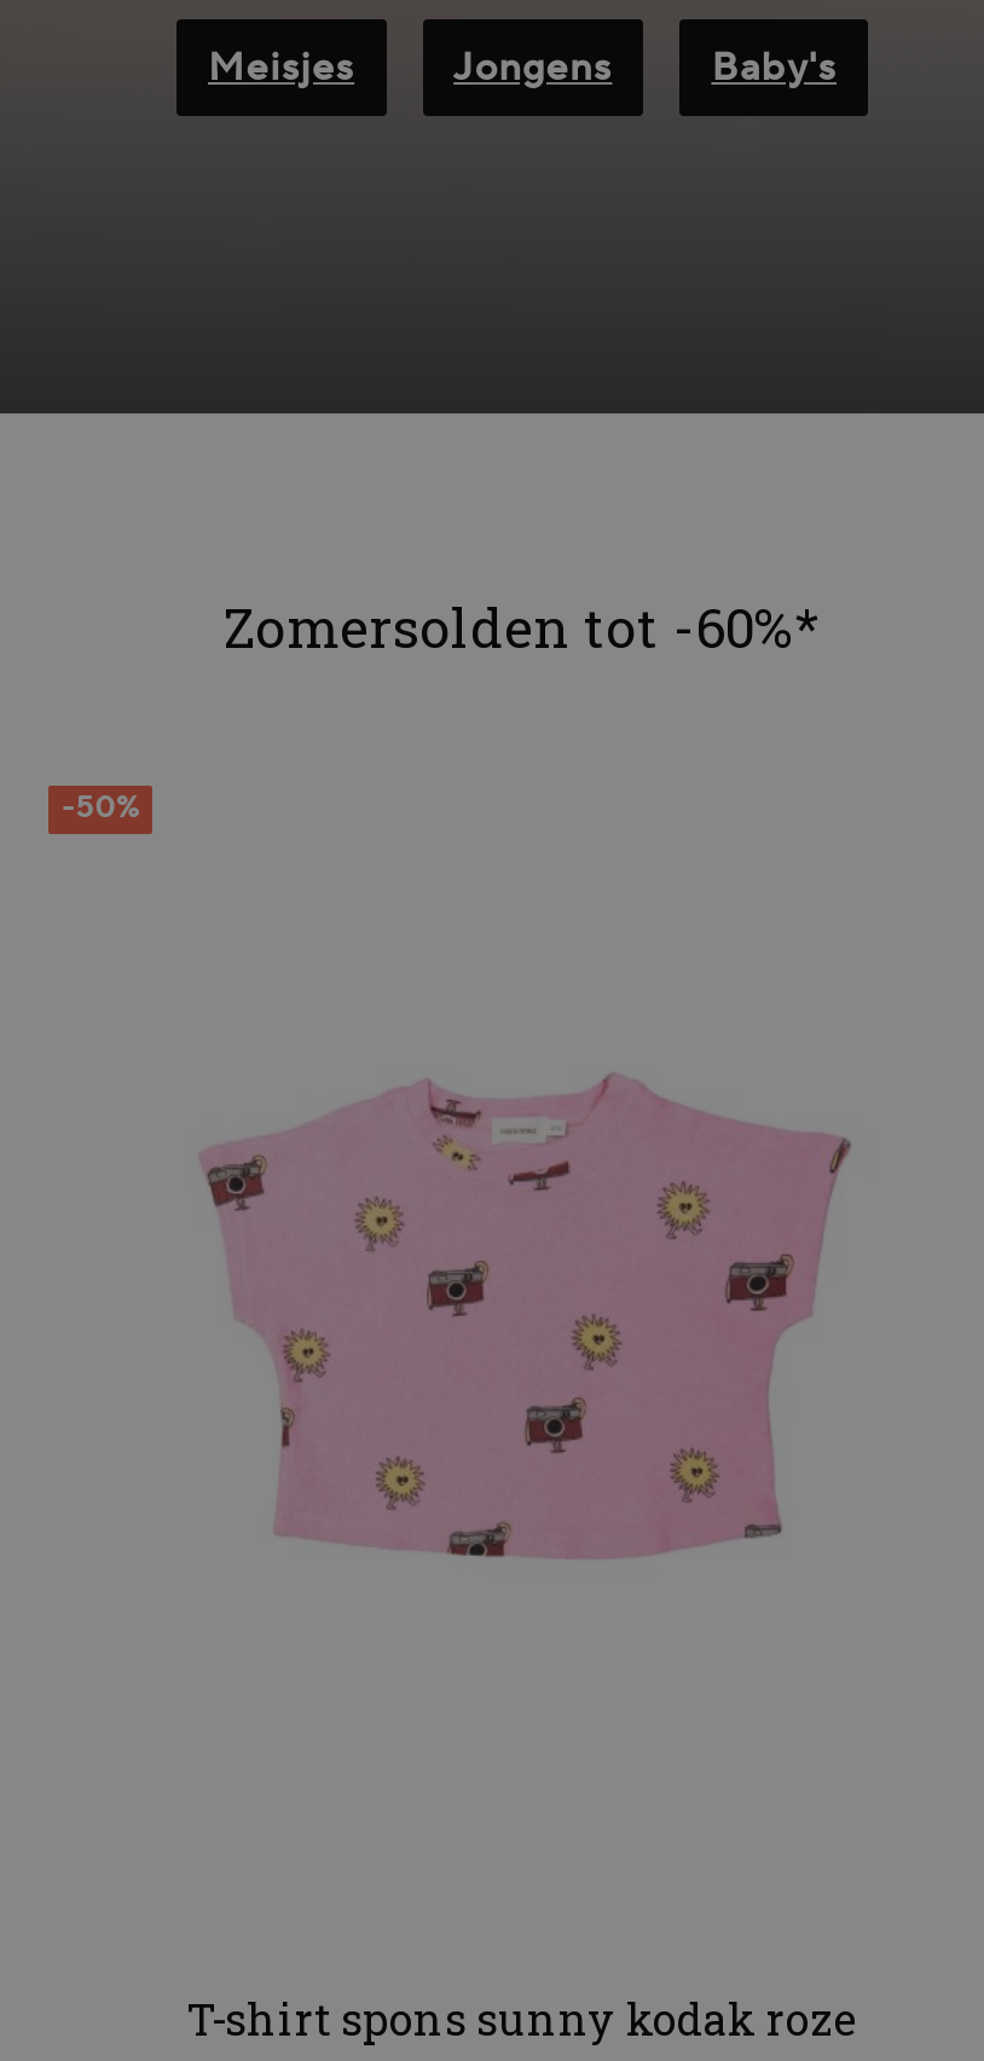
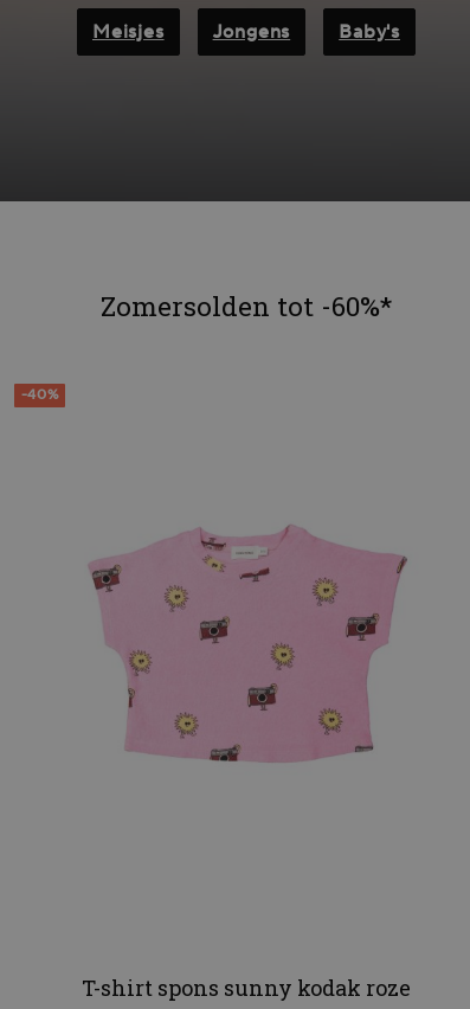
[62,790,140,826] -50% -> [21,386,59,404] -40%

